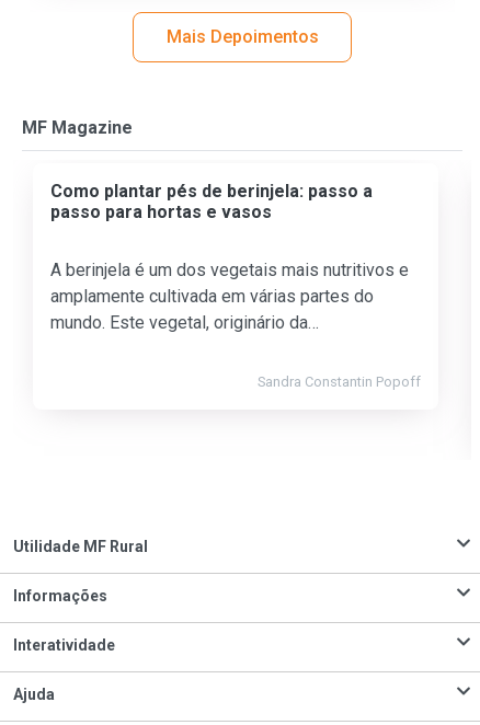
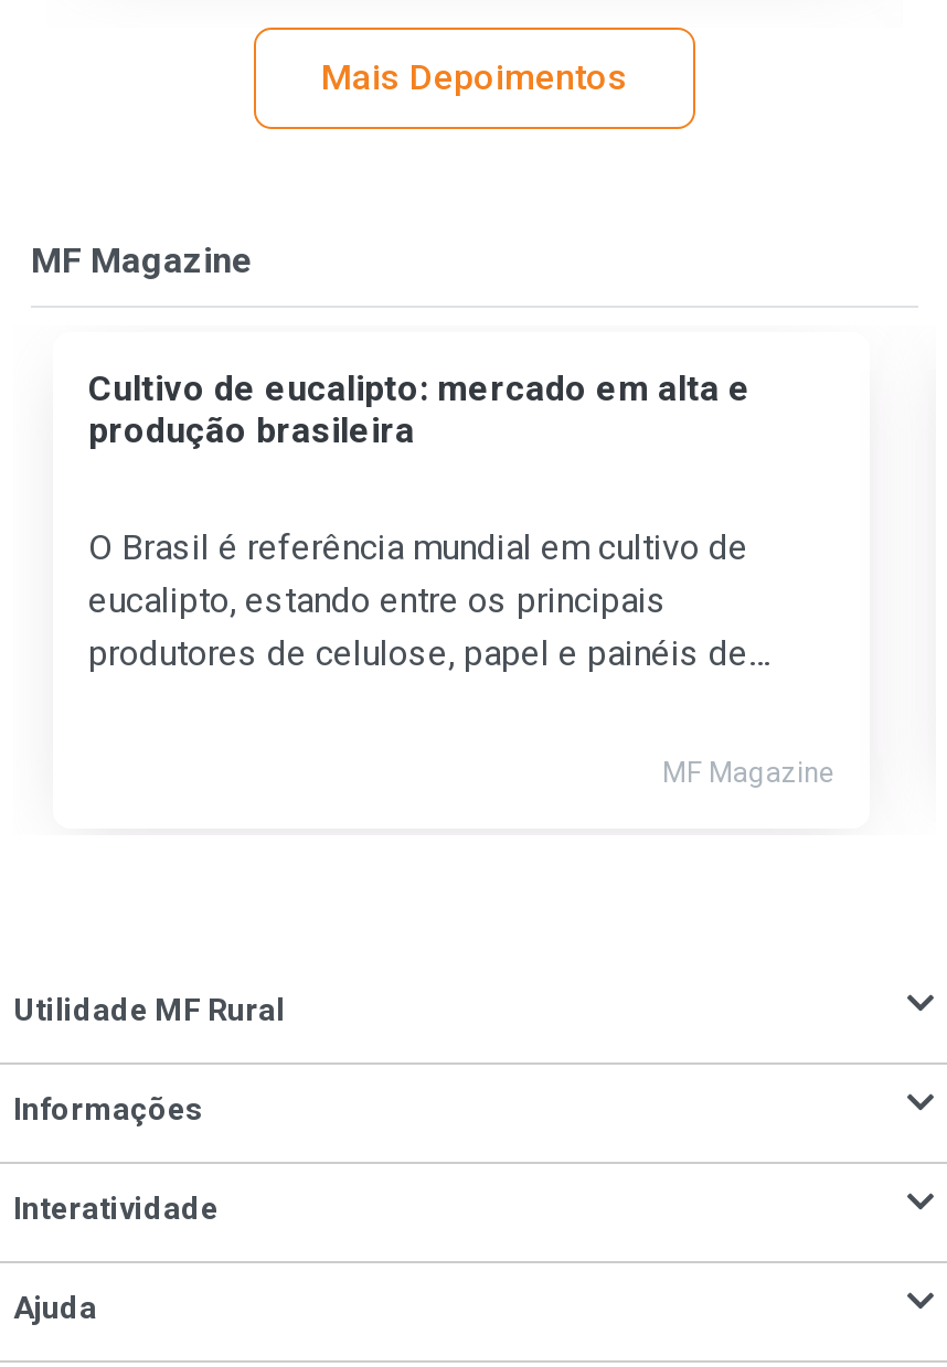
[50,181,373,222] Como plantar pés de berinjela: passo a | passo para hortas e vasos -> [88,367,751,451] Cultivo de eucalipto: mercado em alta e | produção brasileira
[50,259,409,333] A berinjela é um dos vegetais mais nutritivos e | amplamente cultivada em várias partes do | mundo. Este vegetal, originário da… -> [88,526,770,674] O Brasil é referência mundial em cultivo de | eucalipto, estando entre os principais | produtores de celulose, papel e painéis de…
[258,373,421,390] Sandra Constantin Popoff -> [662,756,834,789] MF Magazine

